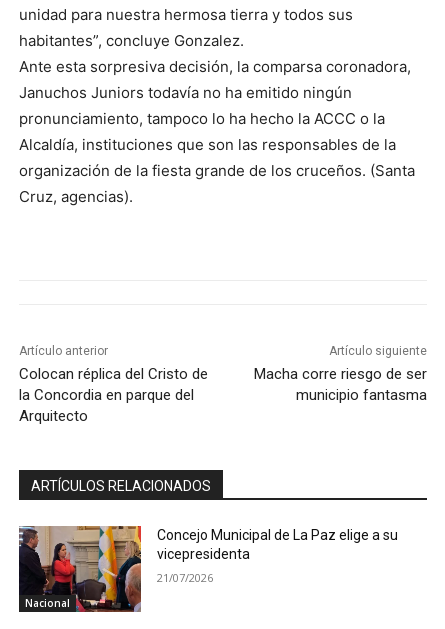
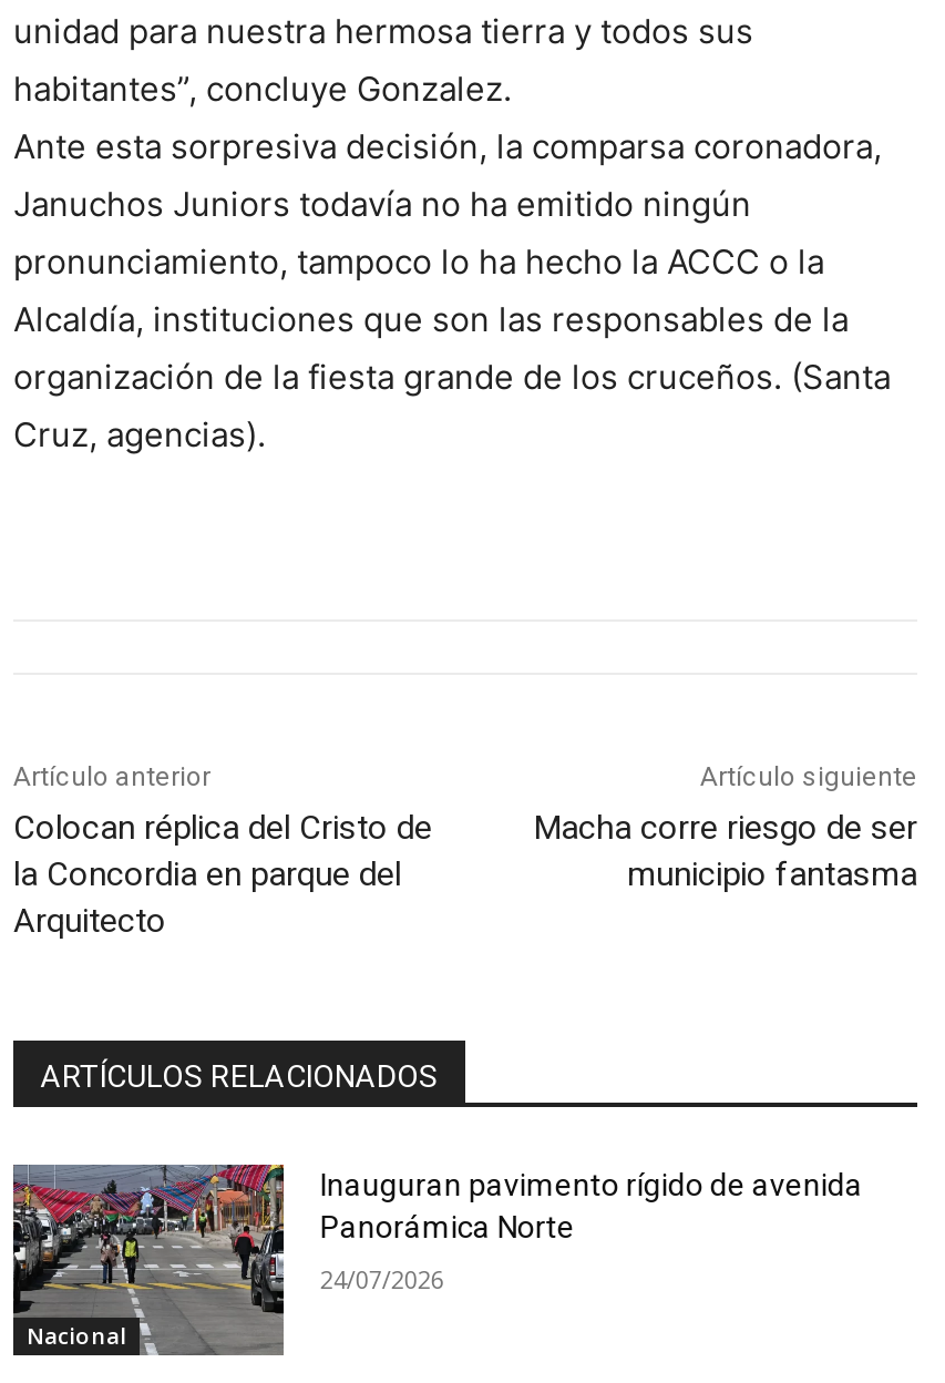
[19,525,398,612] [image] | Concejo Municipal de La Paz elige a su | vicepresidenta -> [11,1162,863,1355] [image] | Inauguran pavimento rígido de avenida | Panorámica Norte
[157,570,213,585] 21/07/2026 -> [320,1262,444,1296] 24/07/2026

